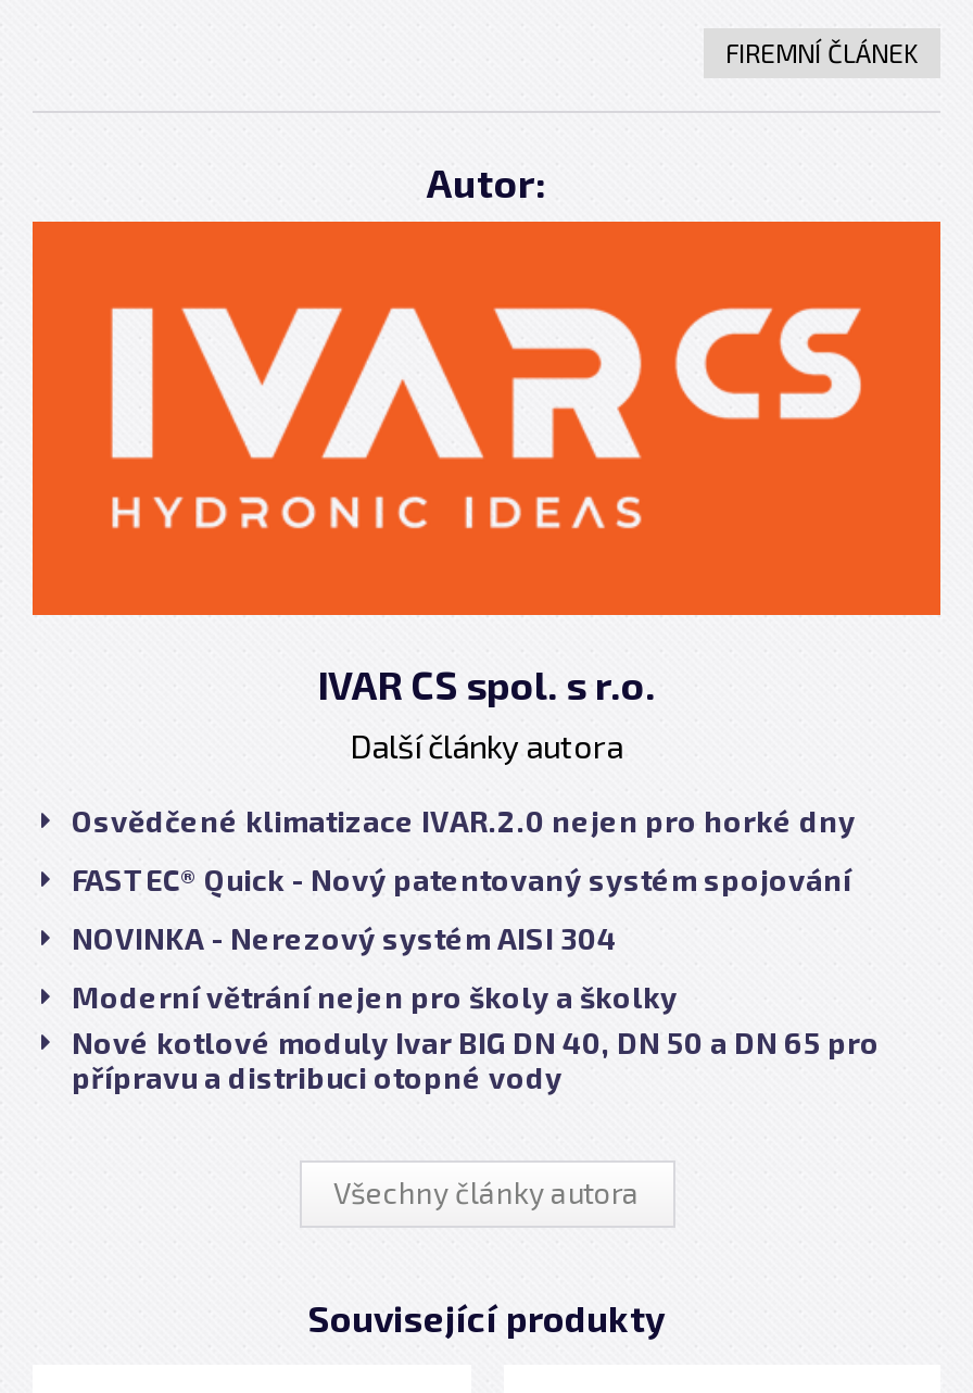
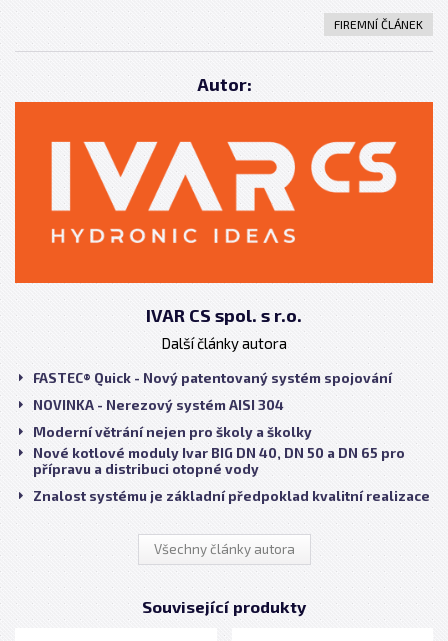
[72,804,856,839] Osvědčené klimatizace IVAR.2.0 nejen pro horké dny -> none
moved [72,863,880,1095] -> [33,370,405,477]: FASTEC® Quick - Nový patentovaný systém spojování | NOVINKA - Nerezový systém AISI 304 | Moderní větrání nejen pro školy a školky | Nové kotlové moduly Ivar BIG DN 40, DN 50 a DN 65 pro | přípravu a distribuci otopné vody
none -> [33,488,430,504] Znalost systému je základní předpoklad kvalitní realizace

